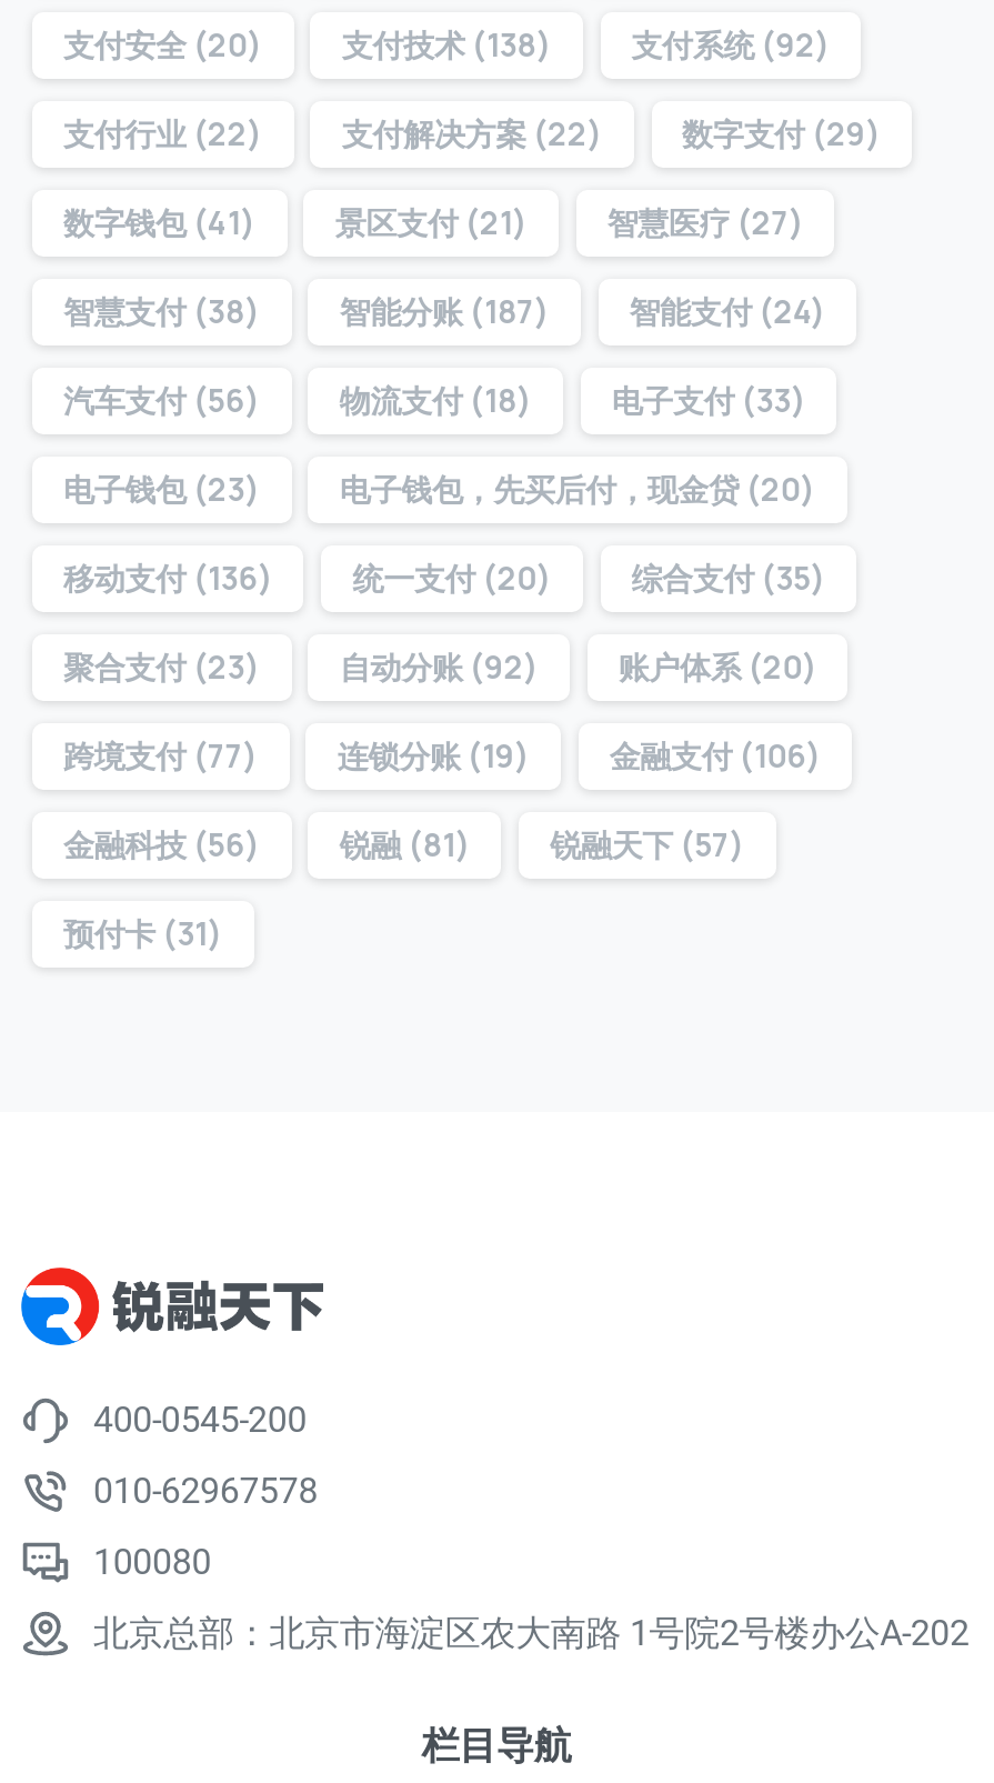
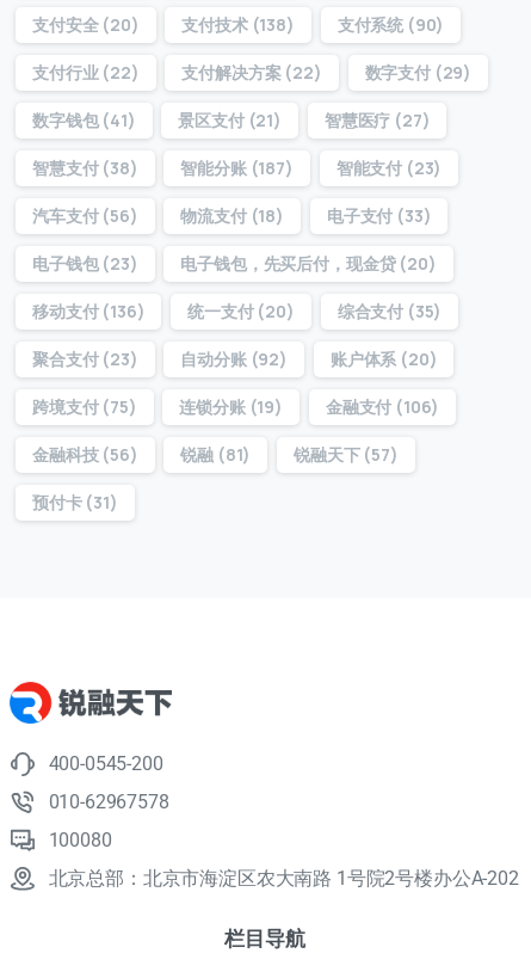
[63,24,830,66] 支付安全(20) 支付技术(138) 支付系统(92) -> [32,13,444,36] 支付安全(20) 支付技术(138) 支付系统(90)
[63,291,826,333] 智慧支付(38) 智能分账(187) 智能支付(24) -> [32,157,442,179] 智慧支付(38) 智能分账(187) 智能支付(23)
[63,735,821,777] 跨境支付(77) 连锁分账(19) 金融支付(106) -> [32,396,439,418] 跨境支付(75) 连锁分账(19) 金融支付(106)

